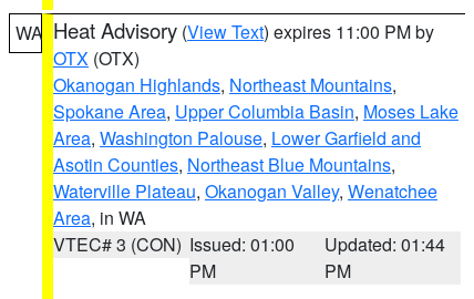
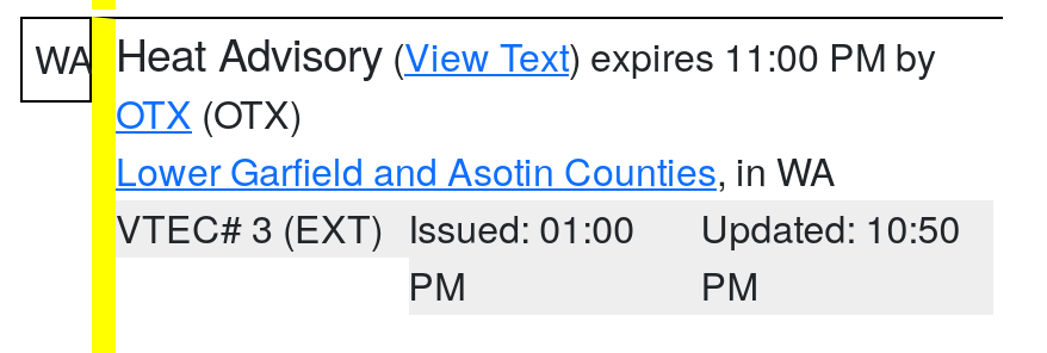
[53,72,458,257] Okanogan Highlands, Northeast Mountains, | Spokane Area, Upper Columbia Basin, Moses Lake | Area, Washington Palouse, Lower Garfield and | Asotin Counties, Northeast Blue Mountains, | Waterville Plateau, Okanogan Valley, Wenatchee | Area, in WA | VTEC# 3 (CON) Issued: 01:00 -> [116,143,836,255] Lower Garfield and Asotin Counties, in WA | VTEC# 3 (EXT) Issued: 01:00
[325,231,445,257] Updated: 01:44 -> [700,200,960,255] Updated: 10:50

